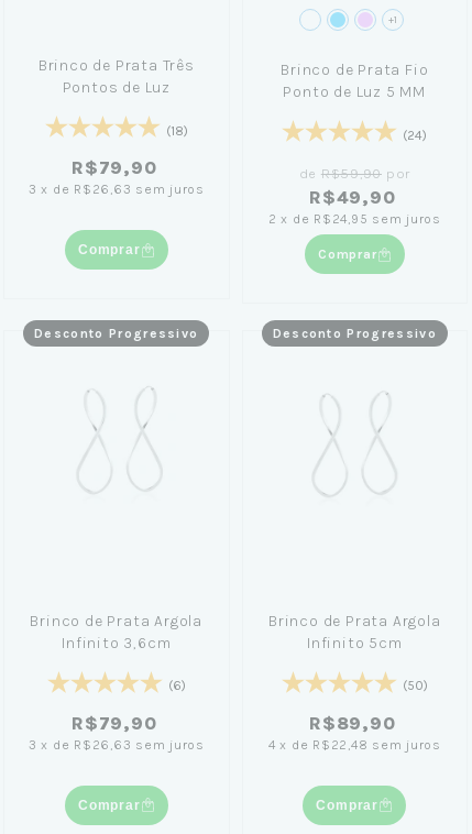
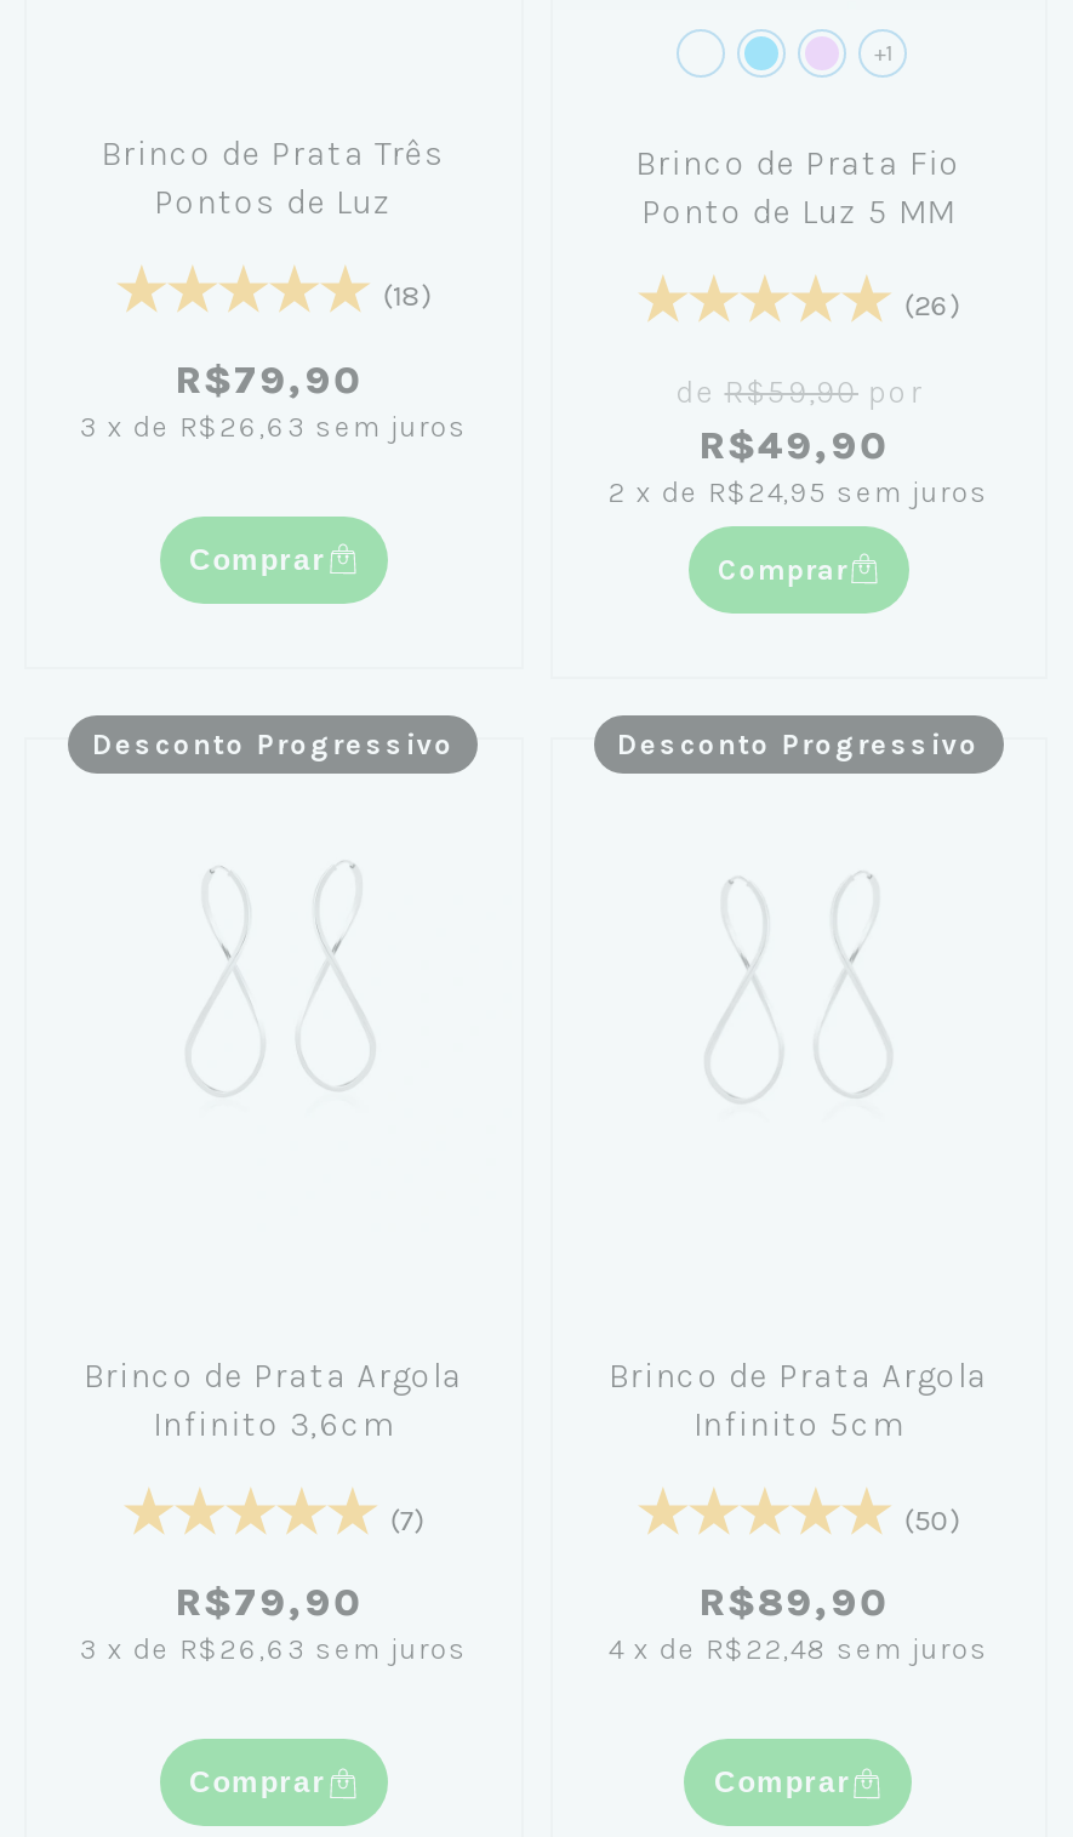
[403,127,427,143] (24) -> [904,289,960,323] (26)
[168,678,186,693] (6) -> [390,1503,424,1537] (7)

